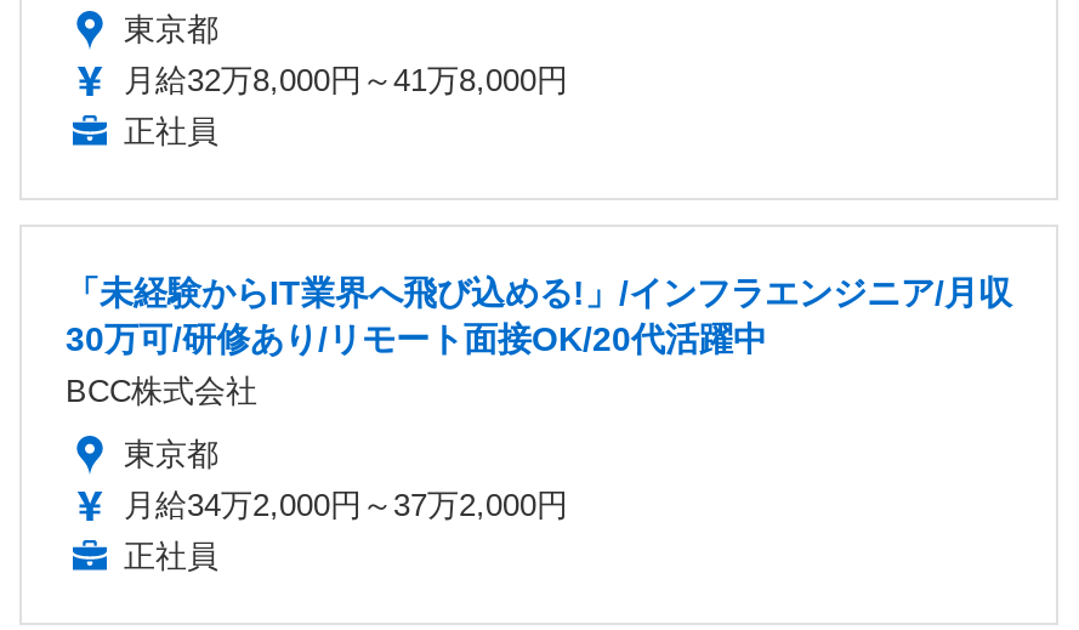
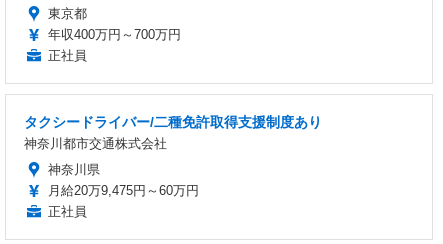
[124,62,568,98] 月給32万8,000円～41万8,000円 -> [48,27,181,42] 年収400万円～700万円
[66,273,1012,409] 「未経験からIT業界へ飛び込める!」/インフラエンジニア/月収 | 30万可/研修あり/リモート面接OK/20代活躍中 | BCC株式会社 -> [24,114,322,151] タクシードライバー/二種免許取得支援制度あり | 神奈川都市交通株式会社
[124,436,568,523] 東京都 | 月給34万2,000円～37万2,000円 -> [48,162,199,198] 神奈川県 | 月給20万9,475円～60万円

